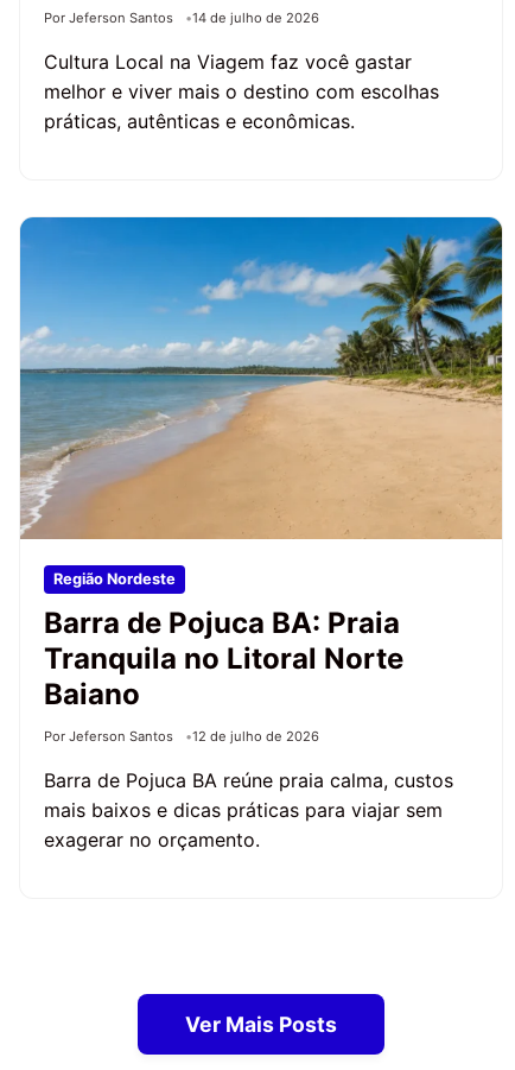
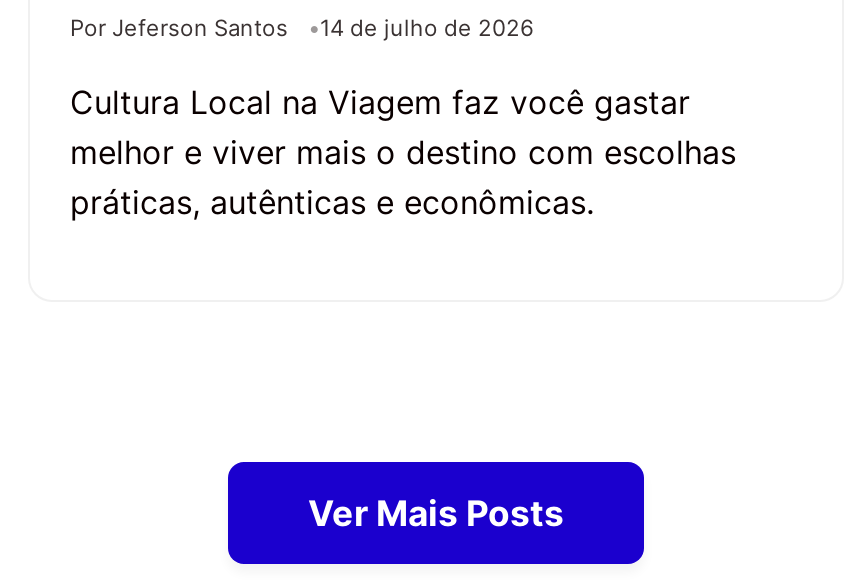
[19,216,503,851] [image] | Região Nordeste | Barra de Pojuca BA: Praia | Tranquila no Litoral Norte | Baiano | Por Jeferson Santos | 12 de julho de 2026 | Barra de Pojuca BA reúne praia calma, custos | mais baixos e dicas práticas para viajar sem | exagerar no orçamento. -> none

